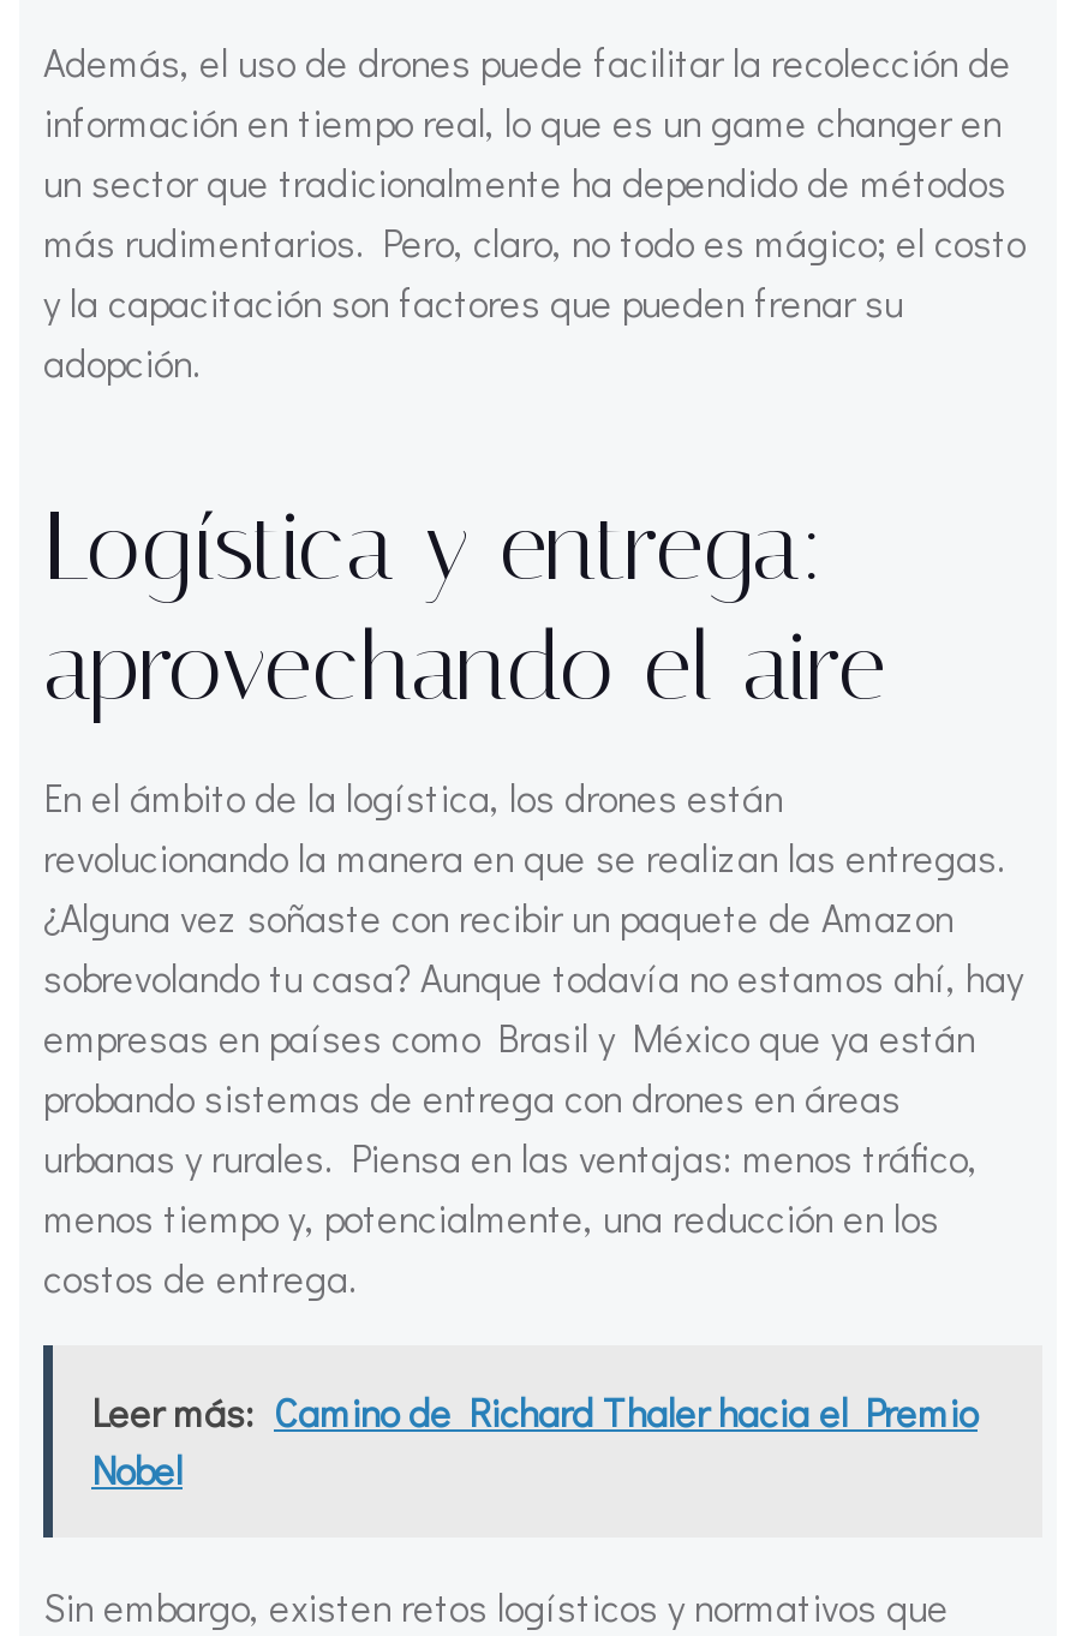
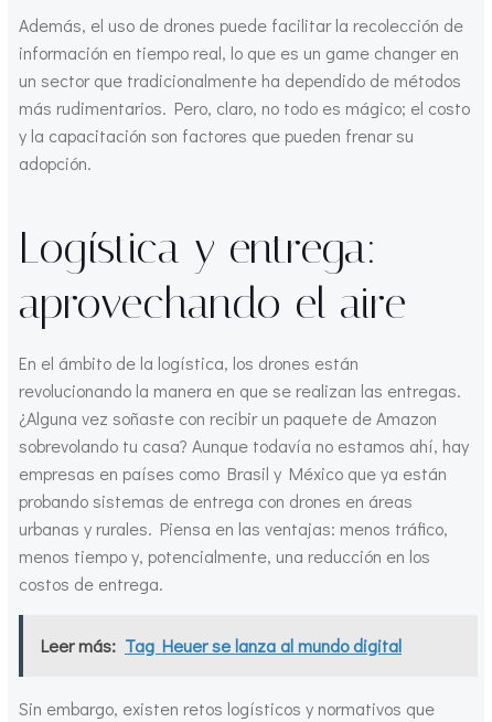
[91,1385,978,1493] Leer más: Camino de Richard Thaler hacia el Premio | Nobel -> [41,633,402,656] Leer más: Tag Heuer se lanza al mundo digital

